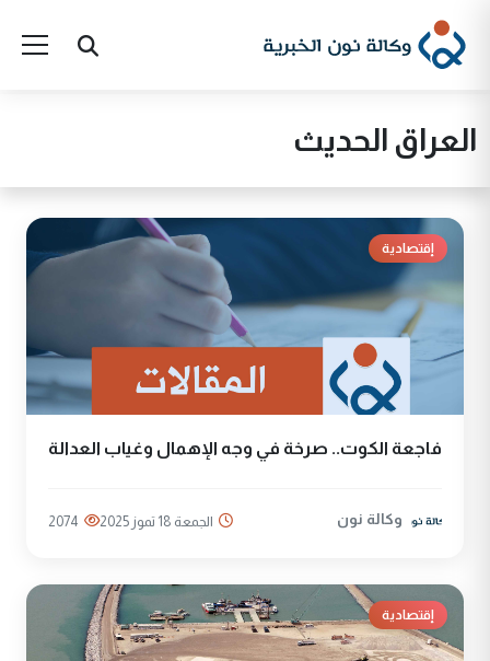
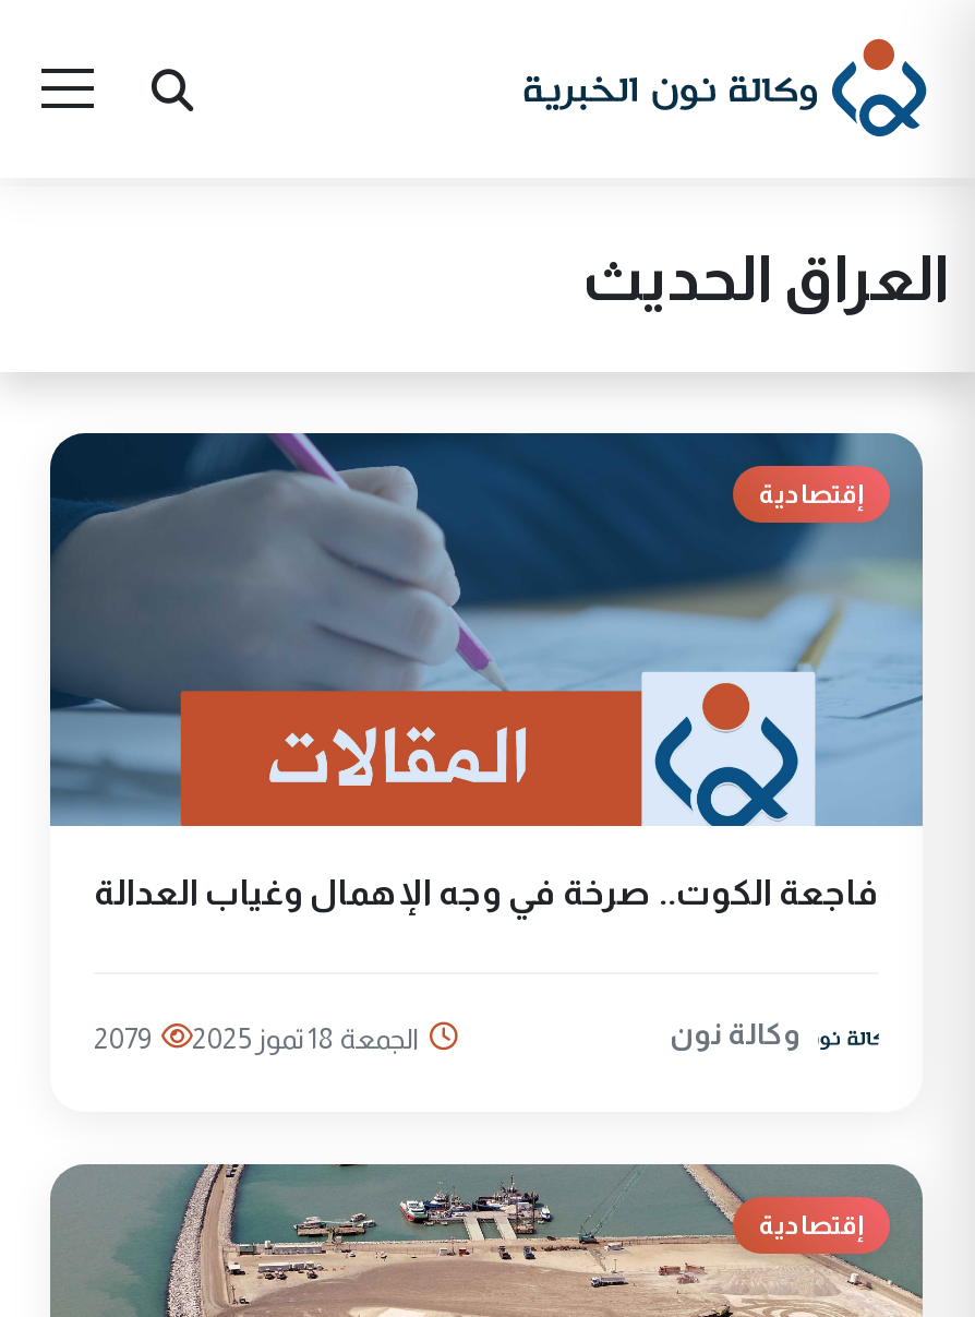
[48,513,79,529] 2074 -> [94,1021,151,1054] 2079

